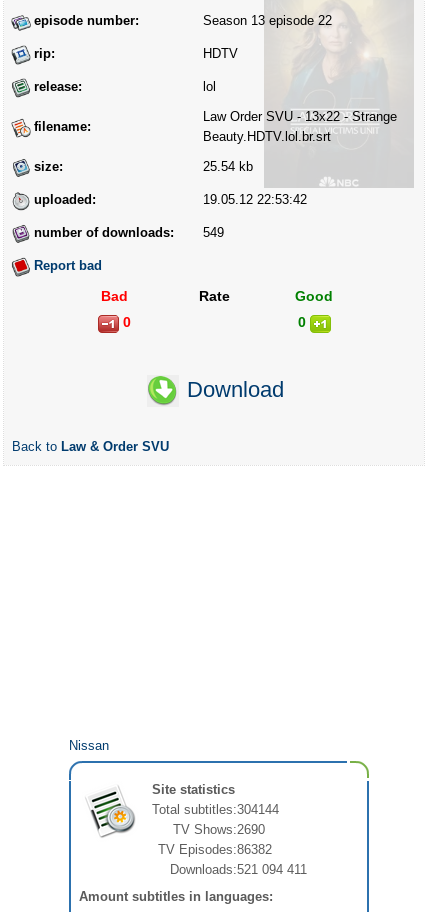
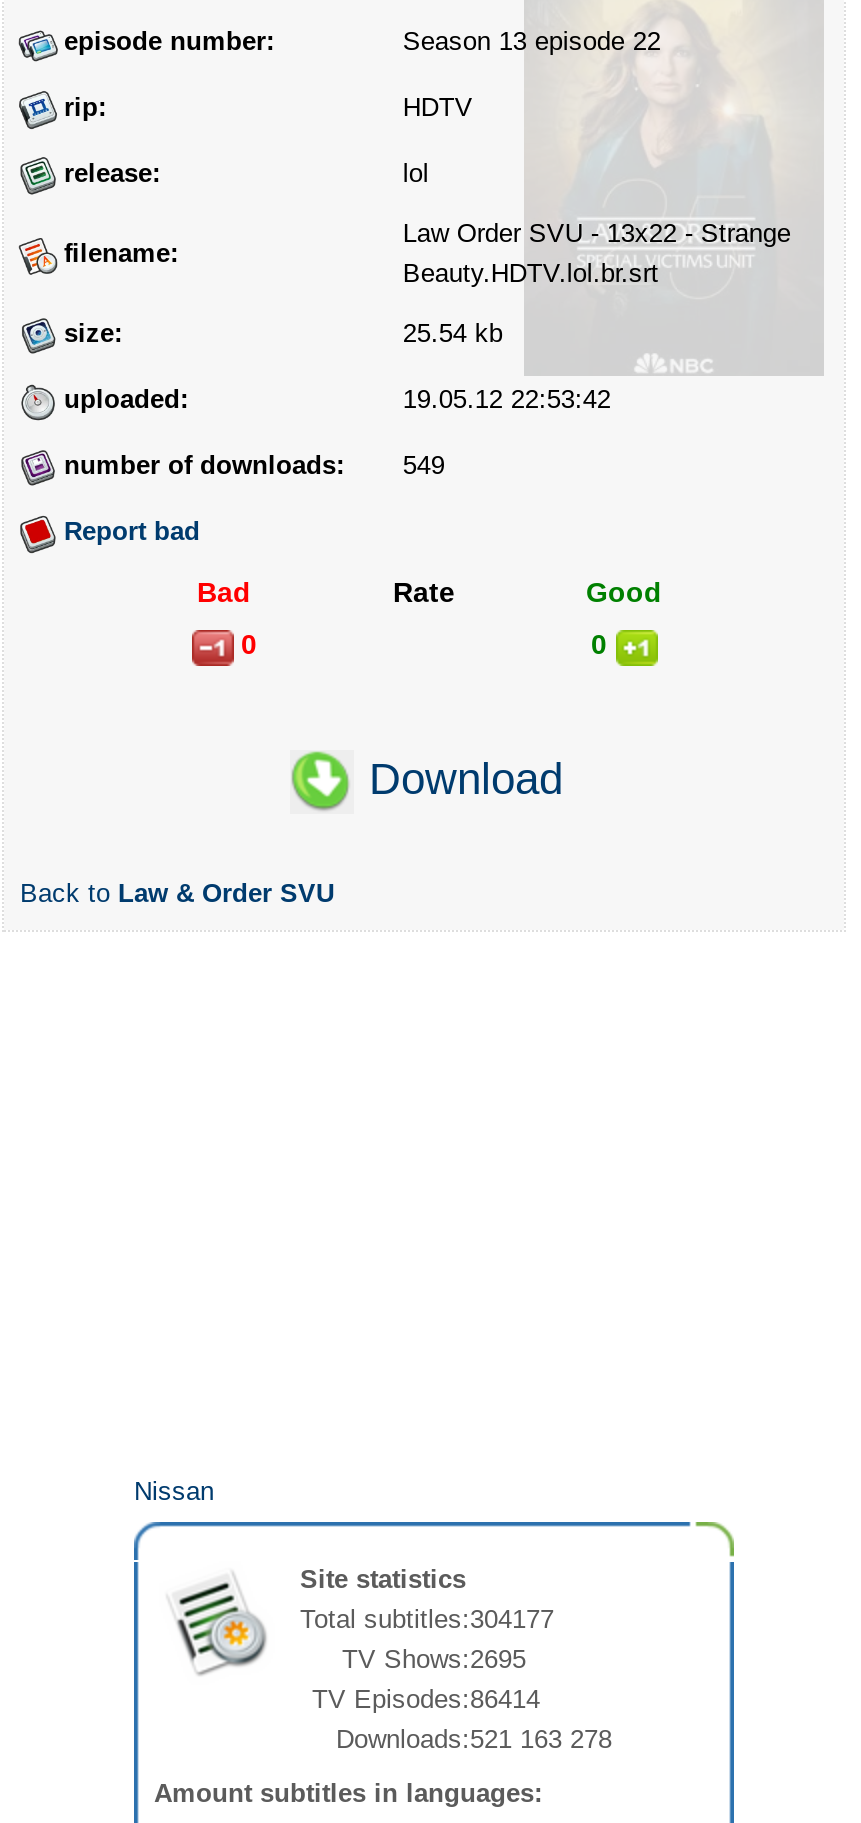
[152,802,279,817] Total subtitles:304144 -> [300,1605,554,1635] Total subtitles:304177
[173,822,265,837] TV Shows:2690 -> [342,1645,526,1675] TV Shows:2695
[158,842,272,857] TV Episodes:86382 -> [312,1685,540,1715] TV Episodes:86414
[170,862,307,877] Downloads:521 094 411 -> [336,1725,612,1755] Downloads:521 163 278

